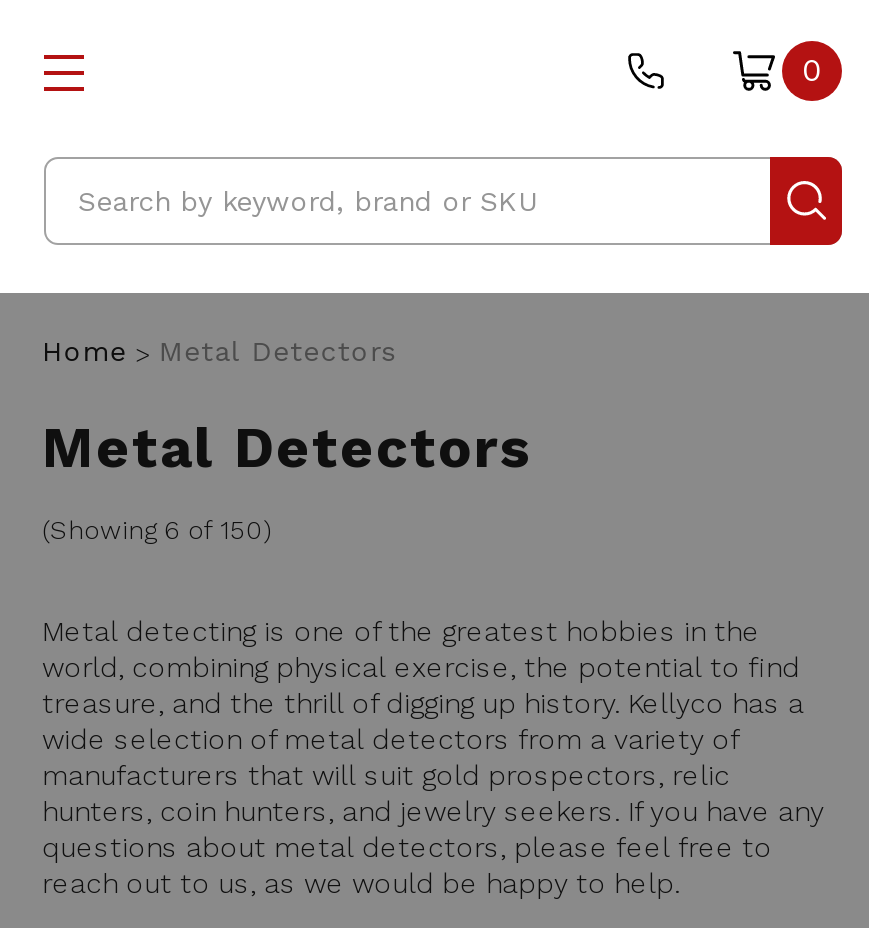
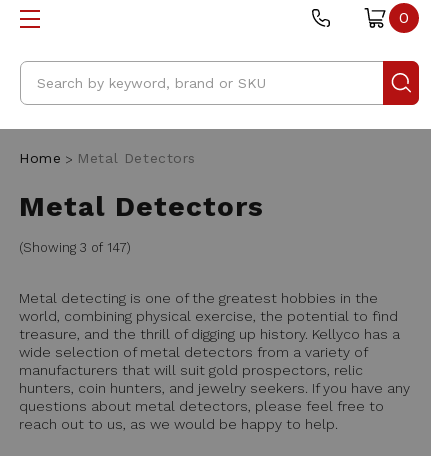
[42,515,272,545] (Showing 6 of 150) -> [19,240,131,255] (Showing 3 of 147)

